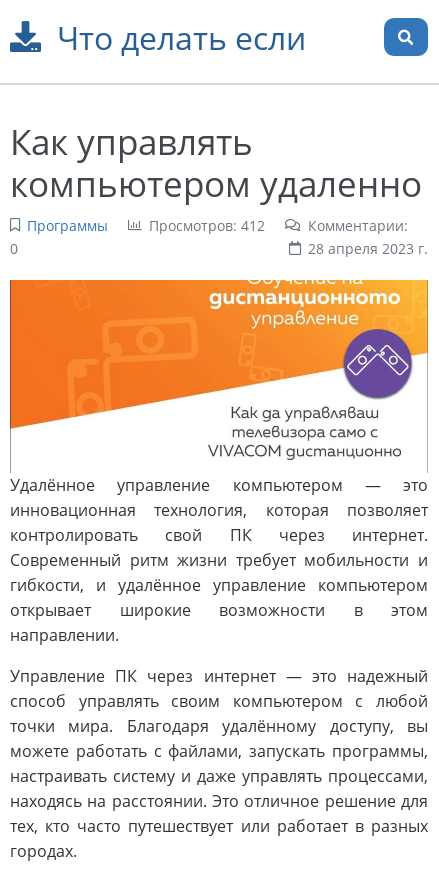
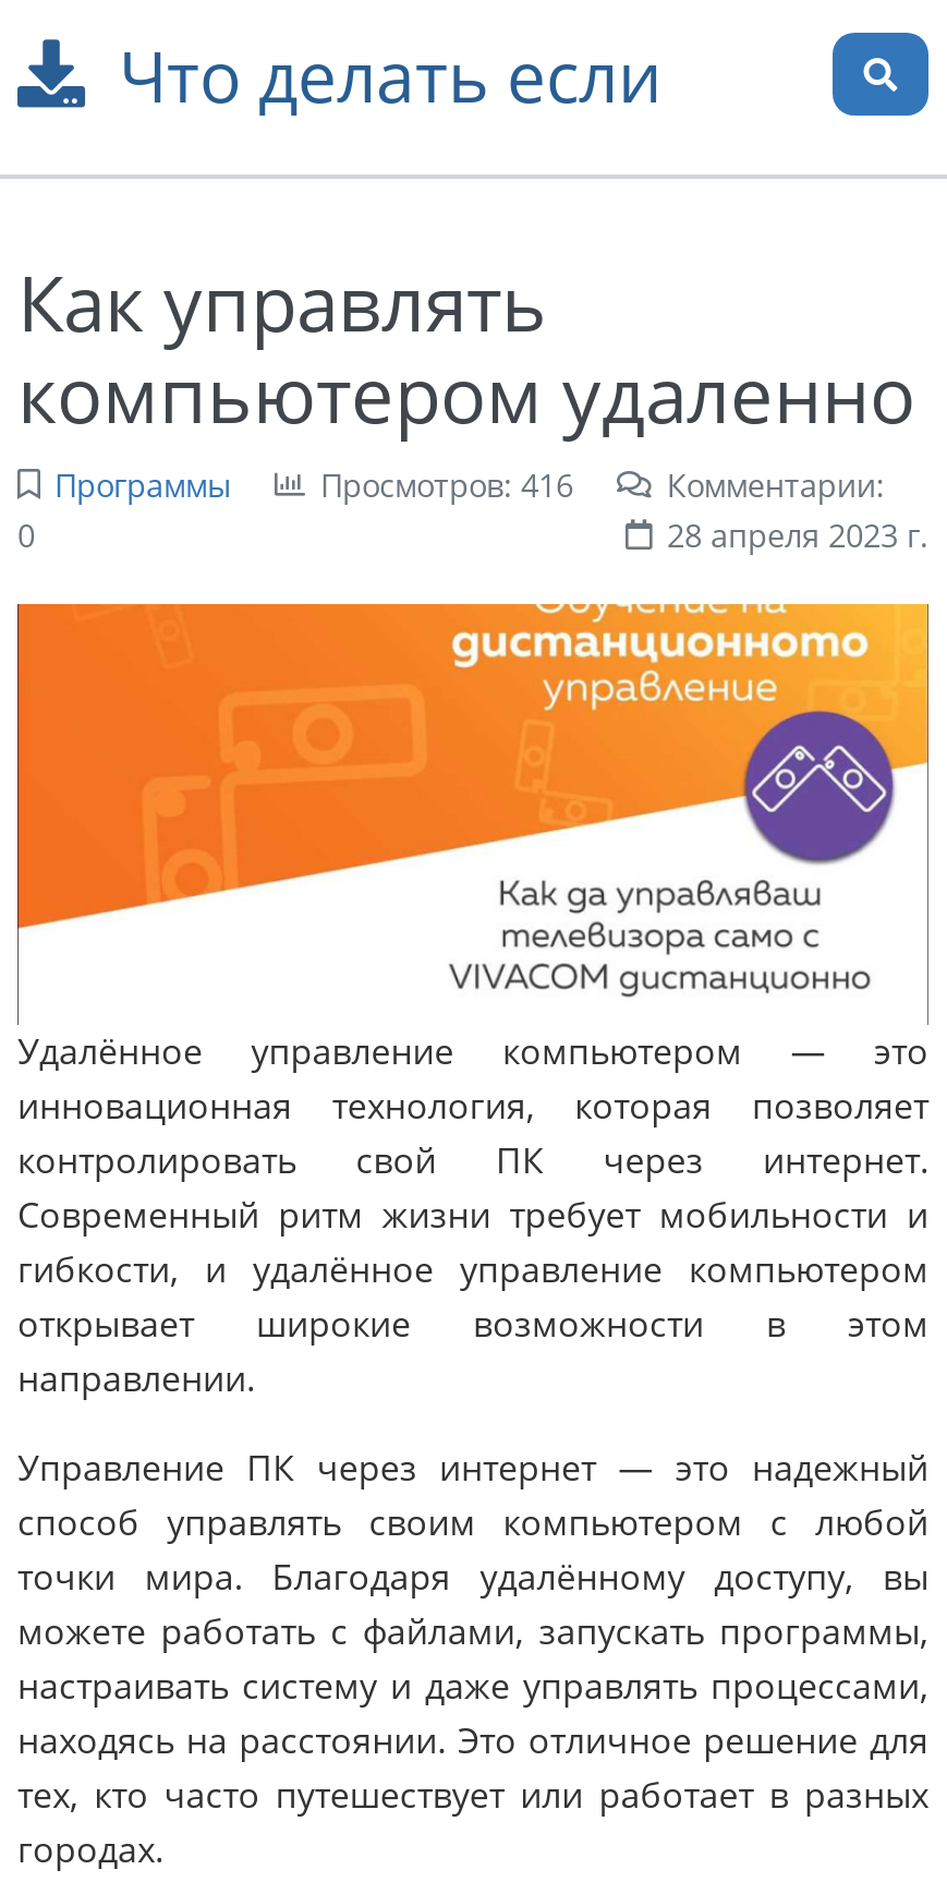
[149,216,265,235] Просмотров: 412 -> [320,465,573,506] Просмотров: 416

